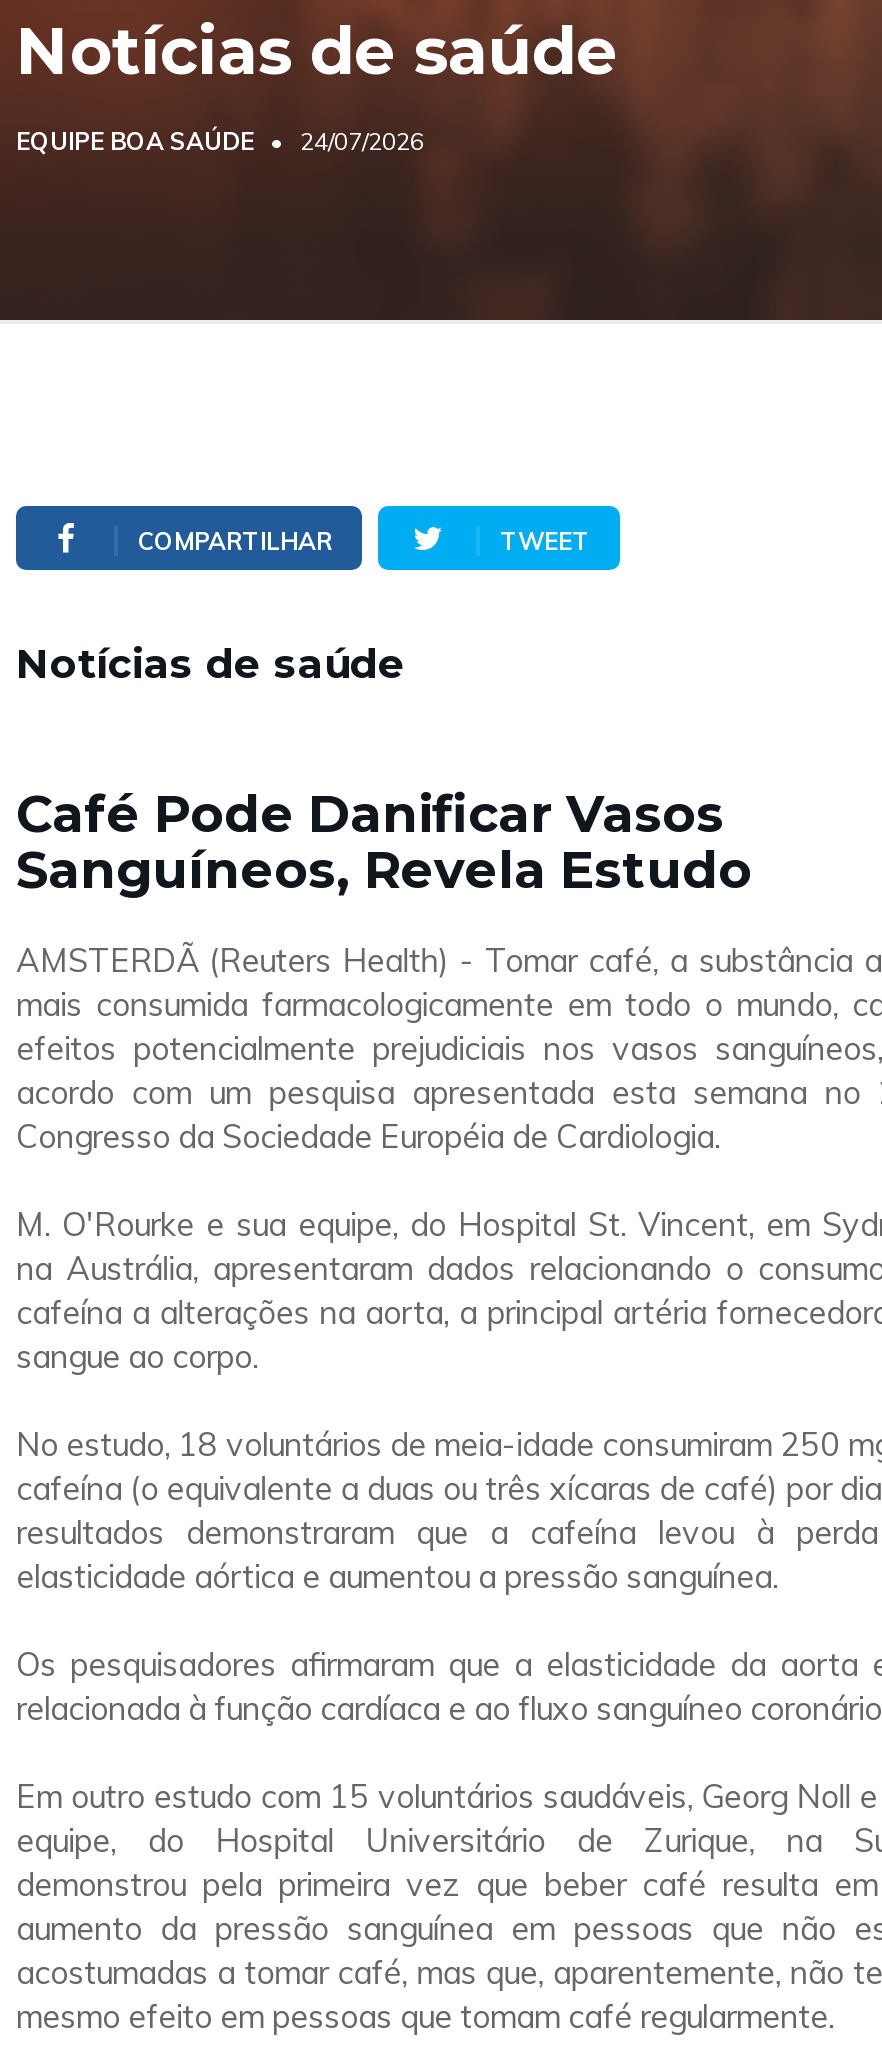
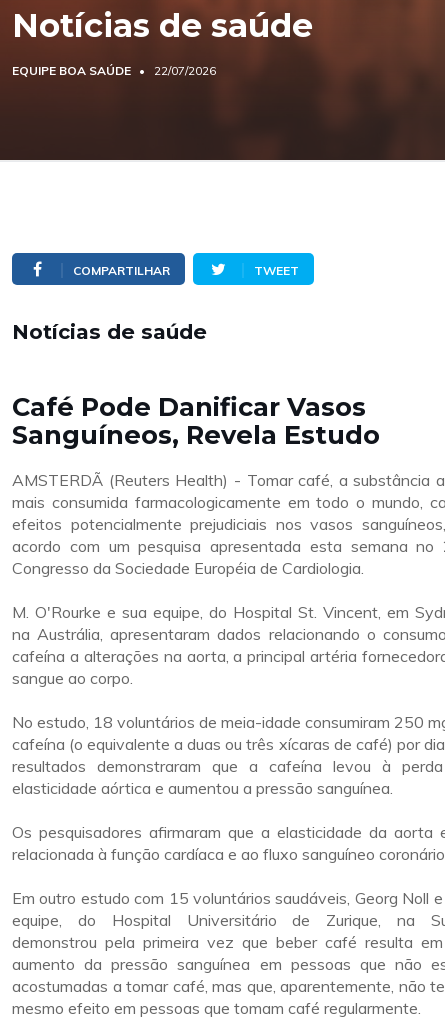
[16,126,424,156] EQUIPE BOA SAÚDE 24/07/2026 -> [12,63,216,78] EQUIPE BOA SAÚDE 22/07/2026

